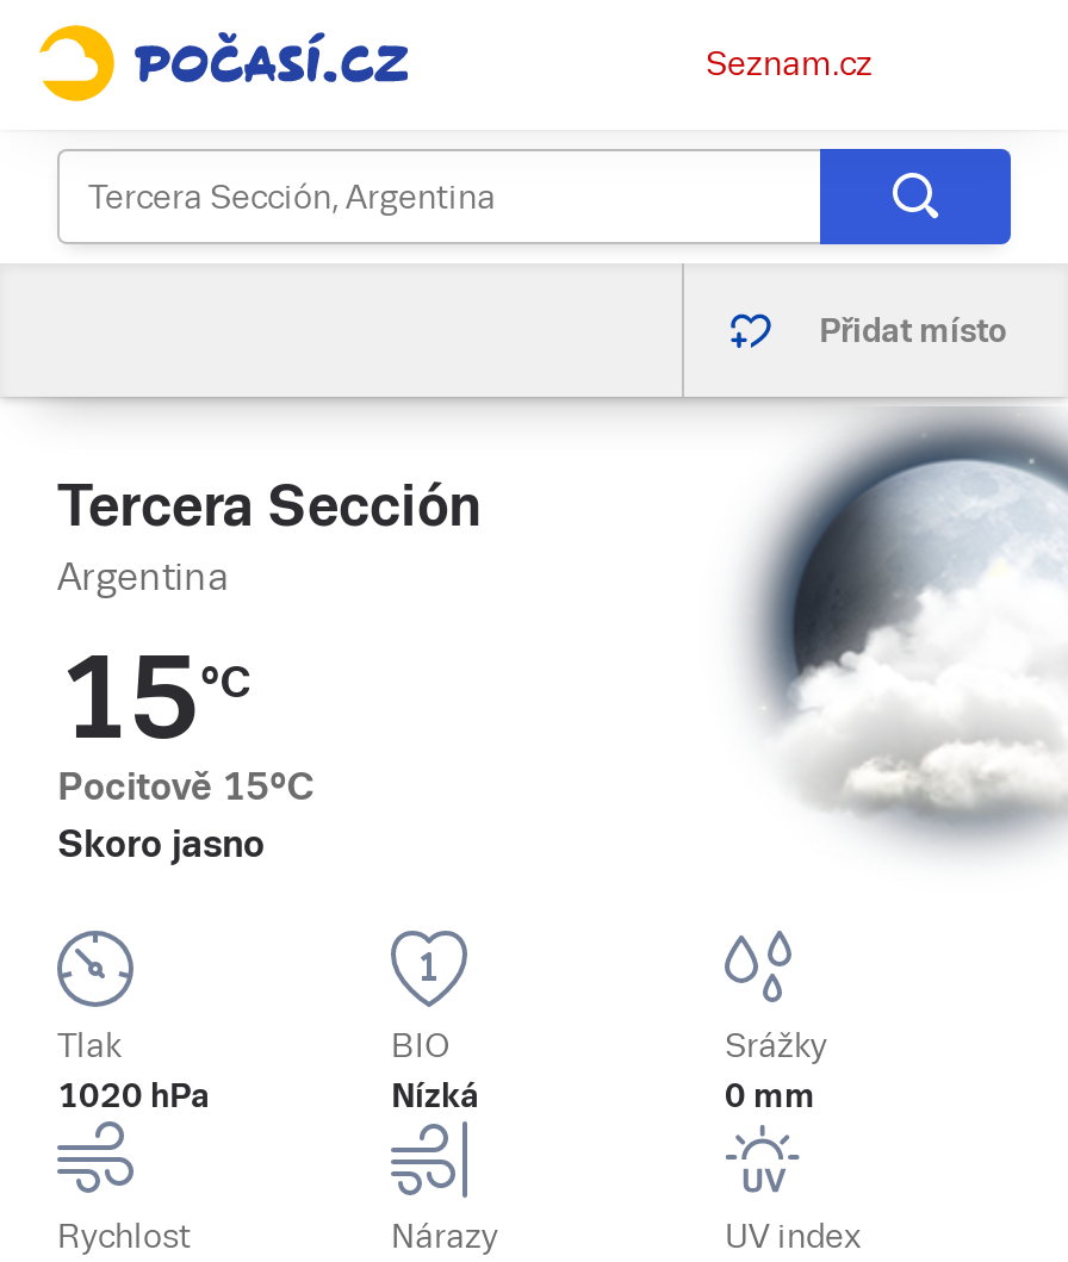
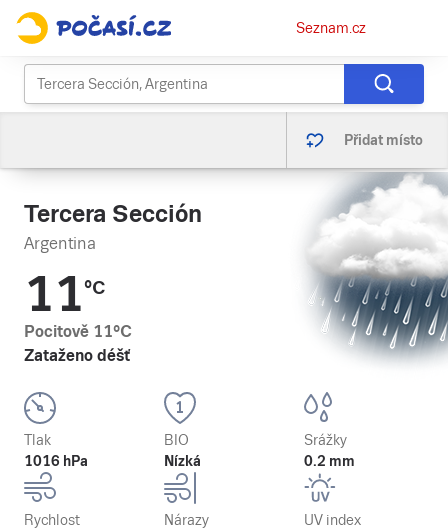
[751,414,1061,826] [image] -> [315,175,445,348] [image]
[57,633,315,866] 15°C | Pocitově 15°C | Skoro jasno -> [24,267,132,365] 11°C | Pocitově 11°C | Zataženo déšť
[57,1076,210,1114] 1020 hPa -> [24,453,88,469] 1016 hPa
[725,1076,815,1114] 0 mm -> [304,453,355,469] 0.2 mm

